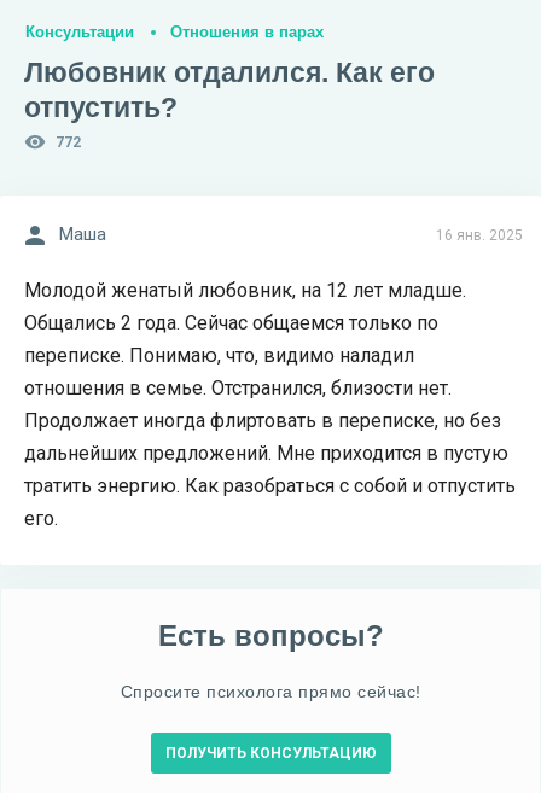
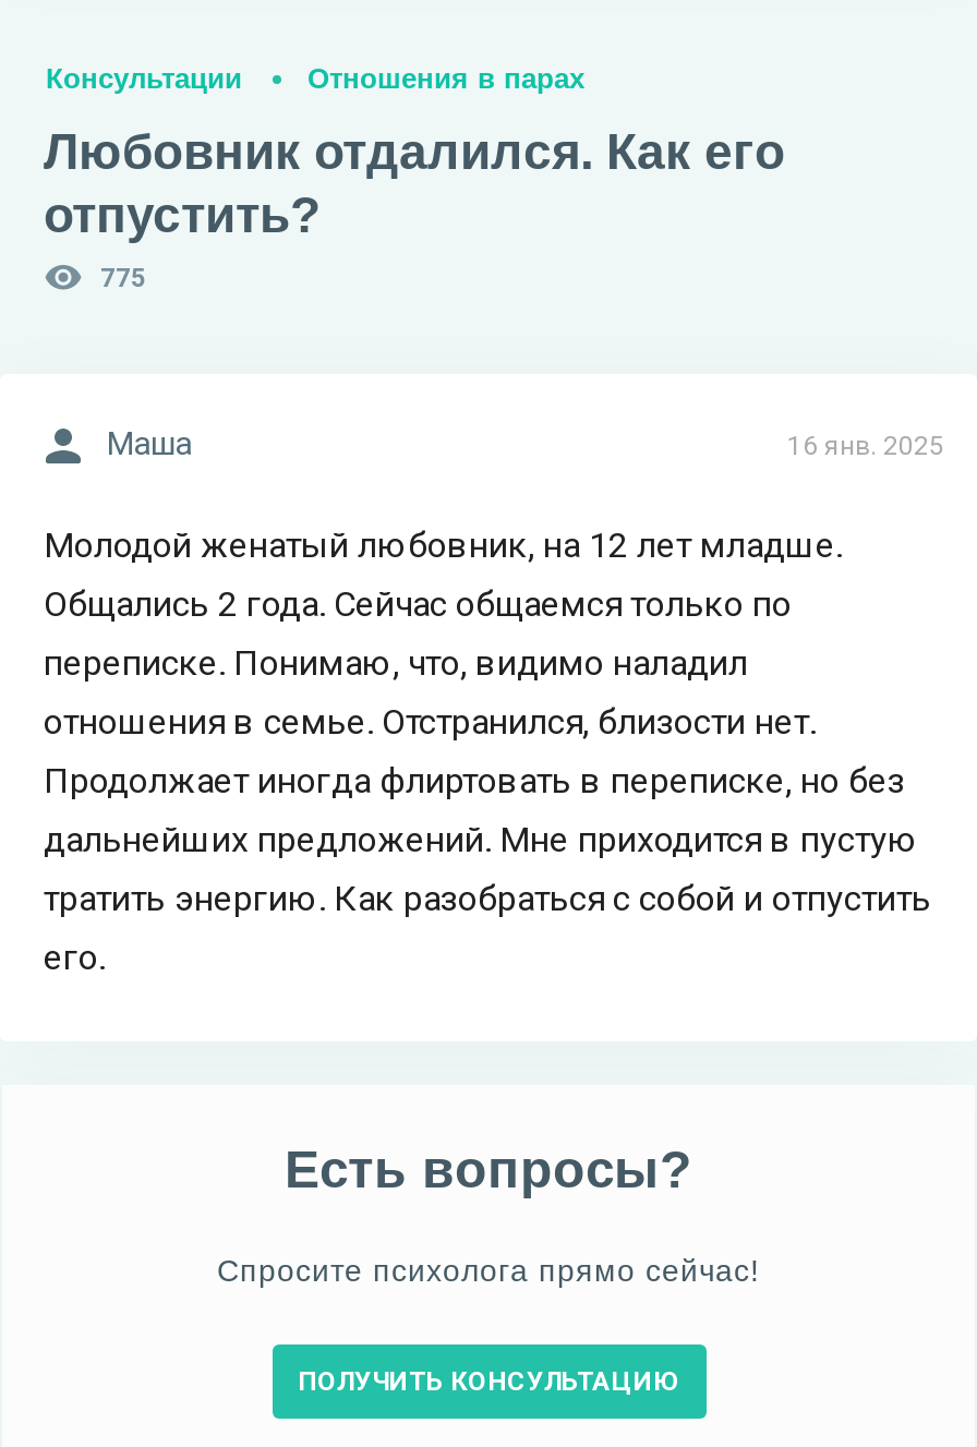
[56,134,81,151] 772 -> [100,263,146,293] 775

